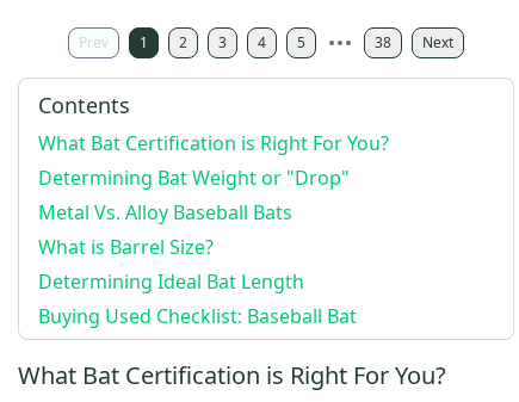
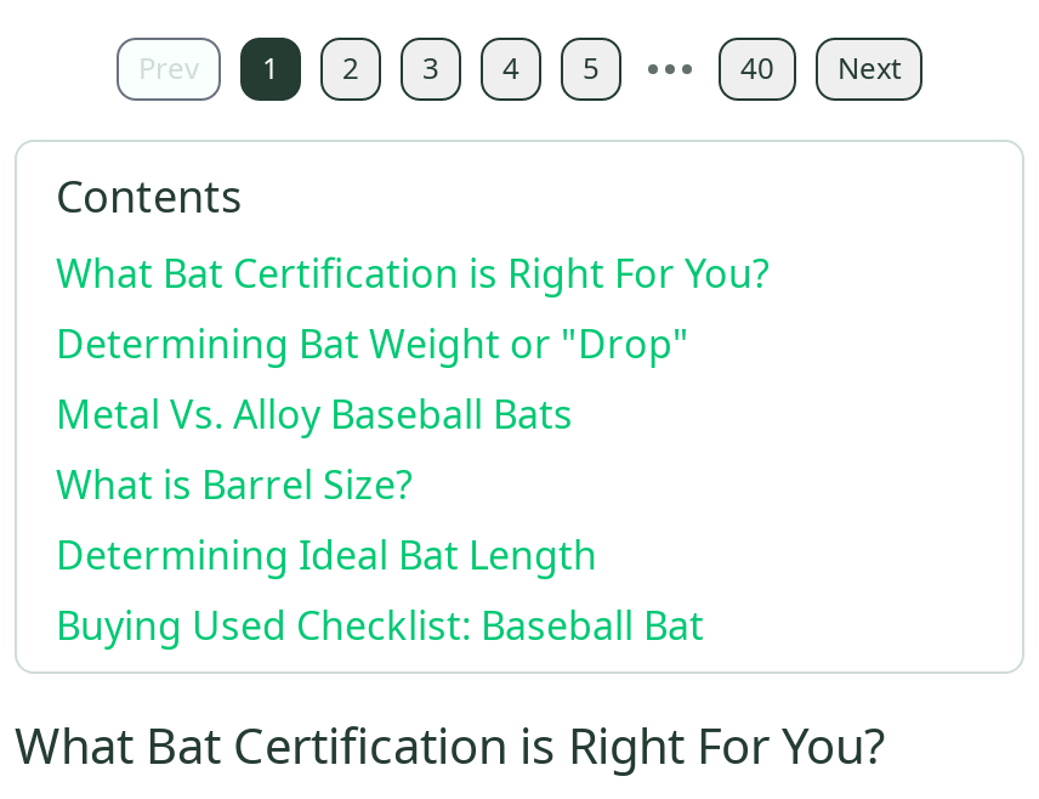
[375,32,453,53] 38 Next -> [740,48,901,89] 40 Next

